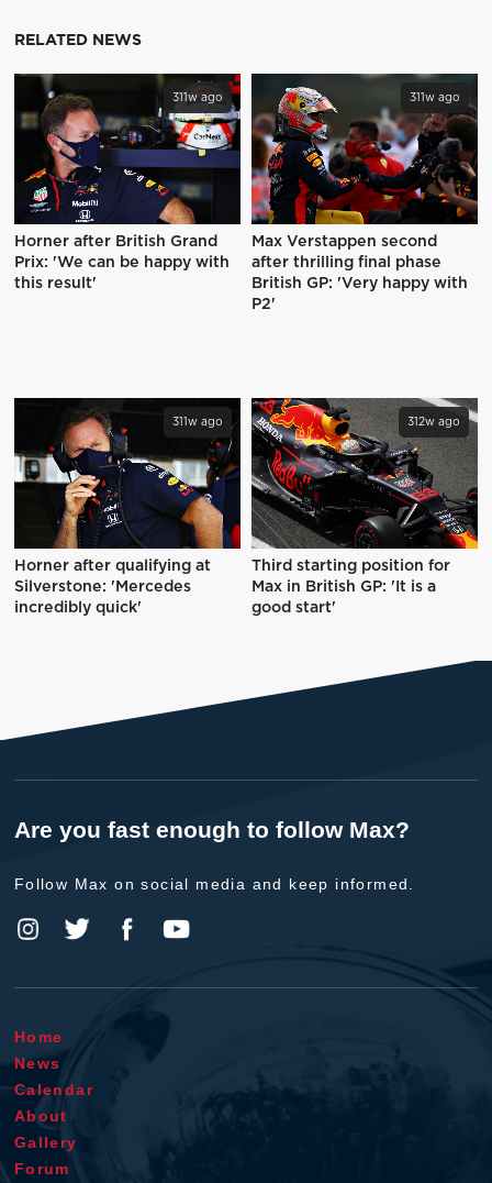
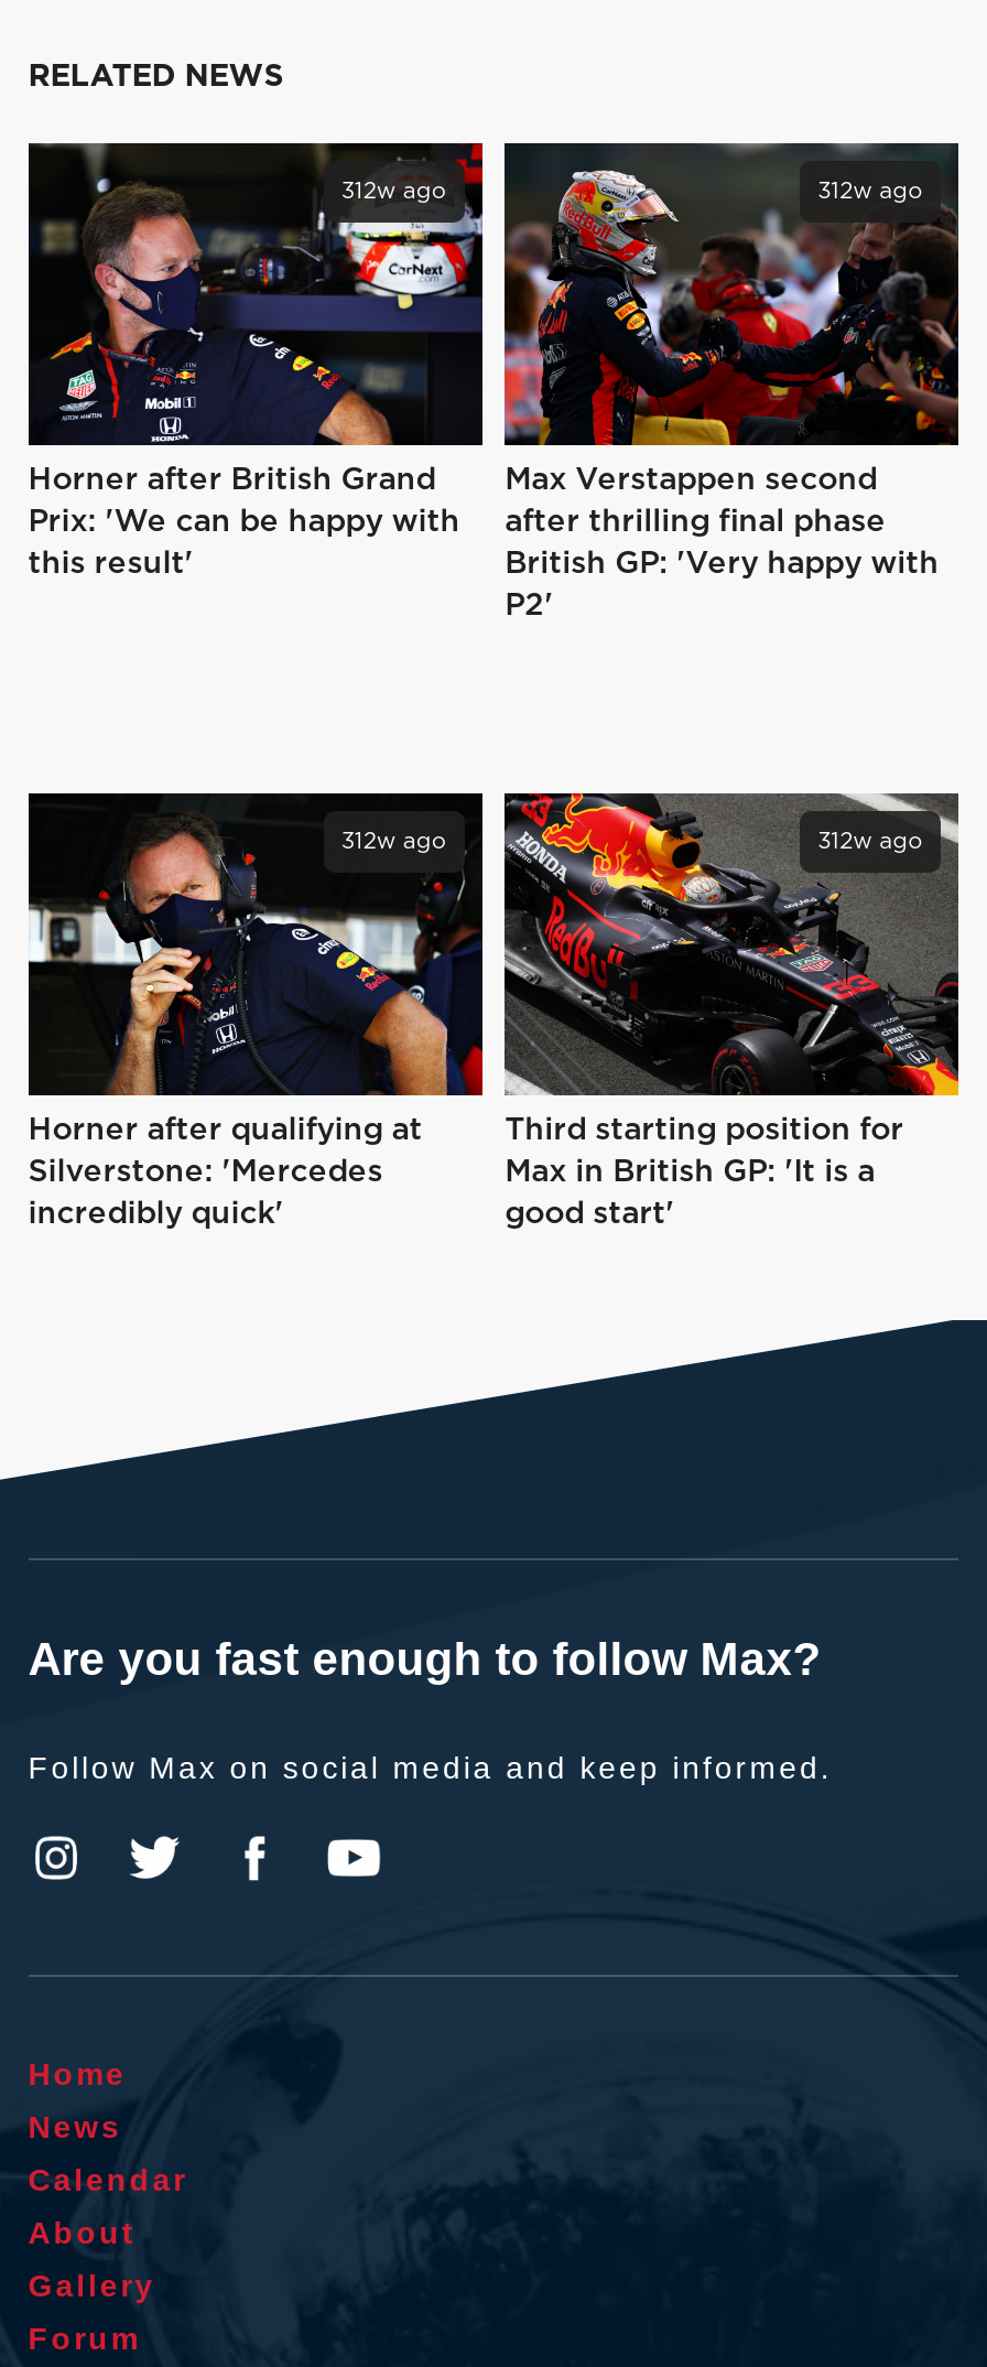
[172,92,223,103] 311w ago -> [341,180,447,202] 312w ago
[410,92,460,103] 311w ago -> [818,180,923,202] 312w ago
[172,417,223,428] 311w ago -> [341,831,447,853] 312w ago

